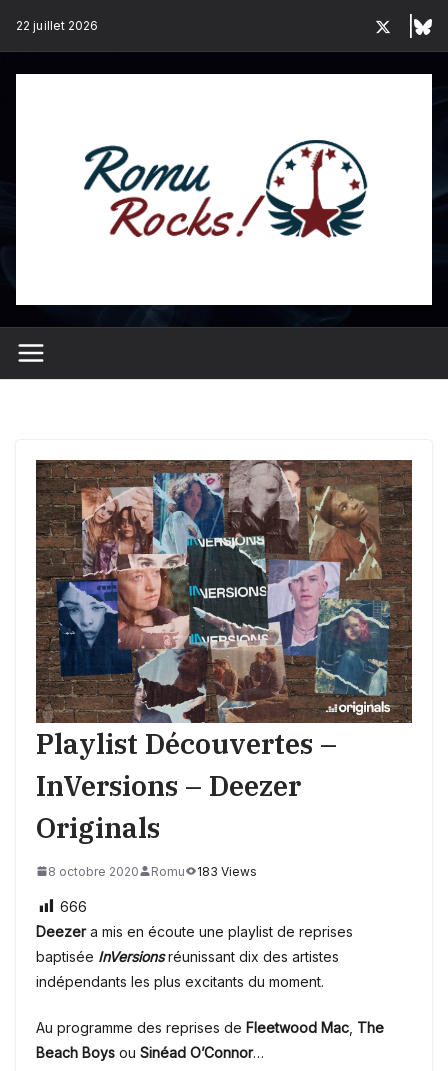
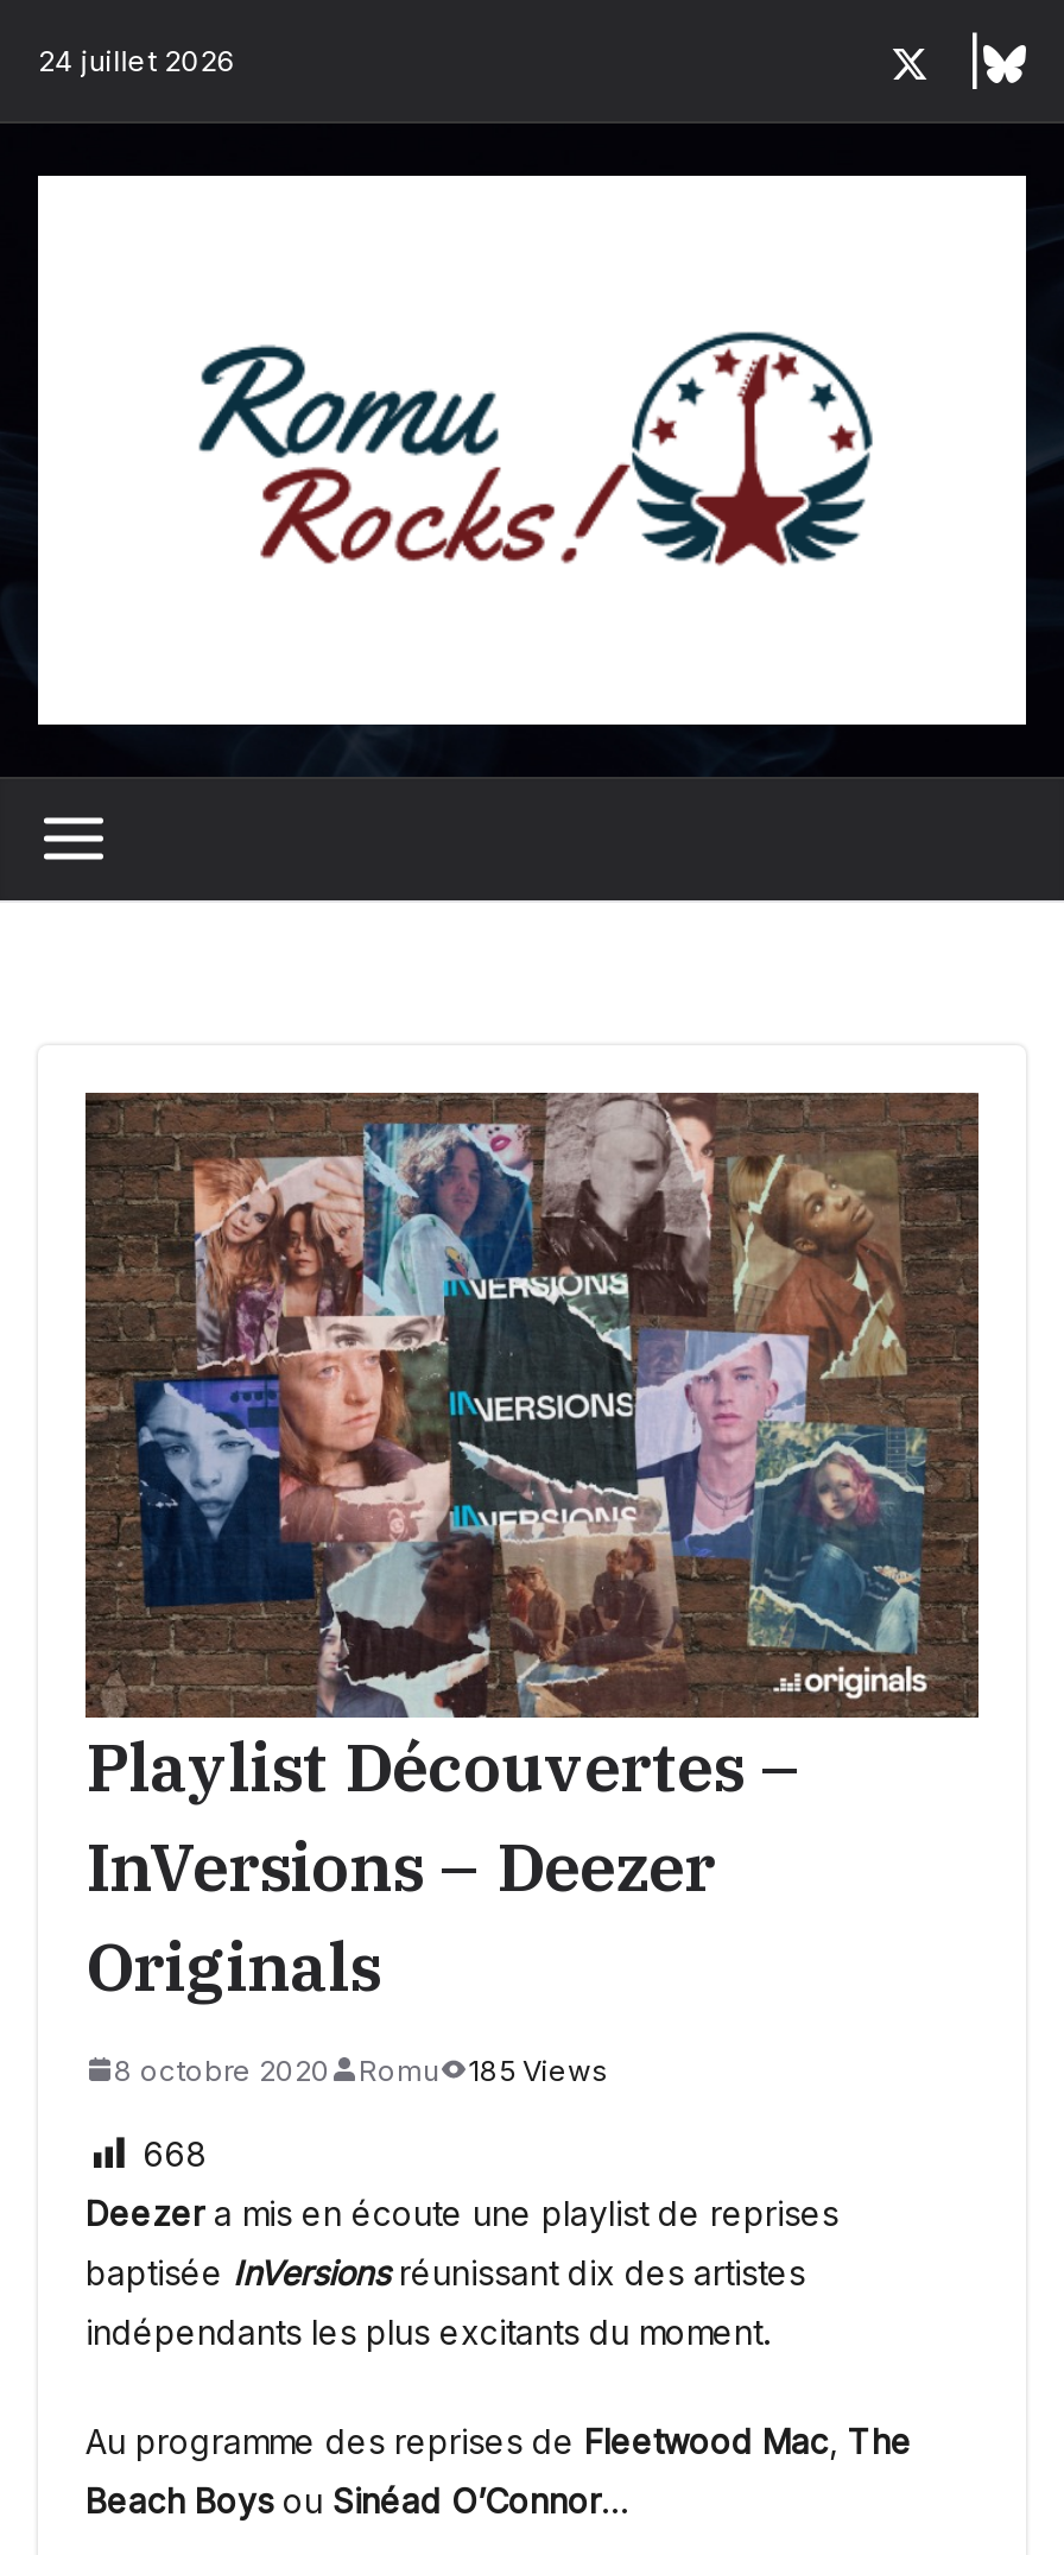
[16,18,98,33] 22 juillet 2026 -> [38,43,236,78] 24 juillet 2026
[48,864,257,879] 8 octobre 2020 Romu 183 Views -> [114,2052,608,2088] 8 octobre 2020 Romu 185 Views
[60,898,87,915] 666 -> [142,2133,207,2173] 668

